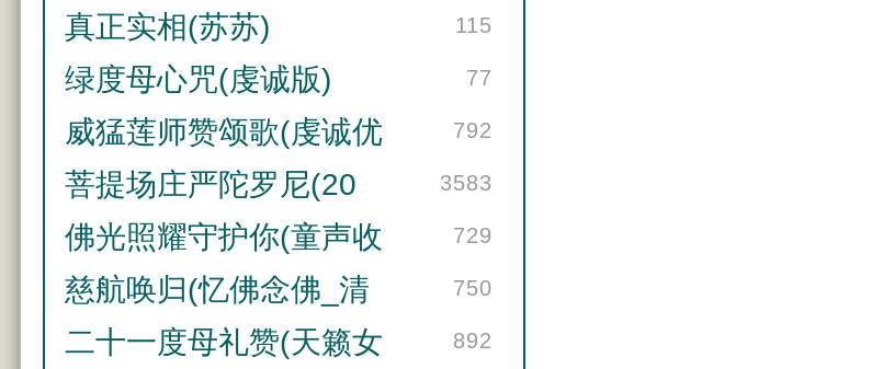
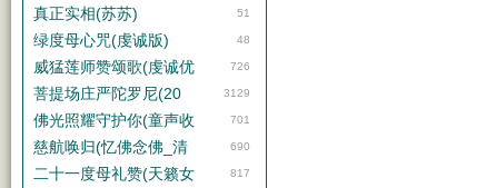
[455,13,493,37] 115 -> [237,7,250,19] 51
[466,66,493,90] 77 -> [237,33,250,46] 48
[453,118,493,142] 792 -> [230,60,250,72] 726
[440,171,493,195] 3583 -> [224,87,250,99] 3129
[453,223,493,247] 729 -> [230,113,250,126] 701
[453,276,493,300] 750 -> [230,140,250,152] 690
[453,328,493,353] 892 -> [230,167,250,179] 817

